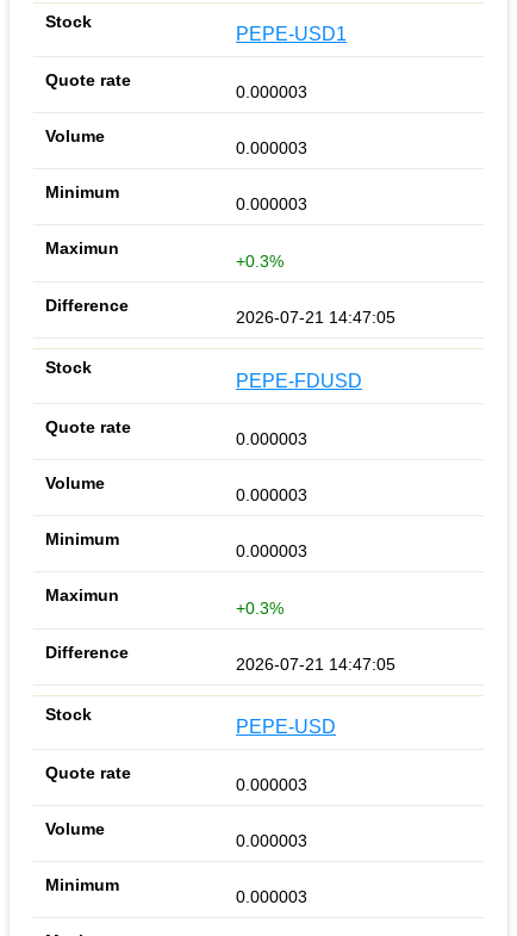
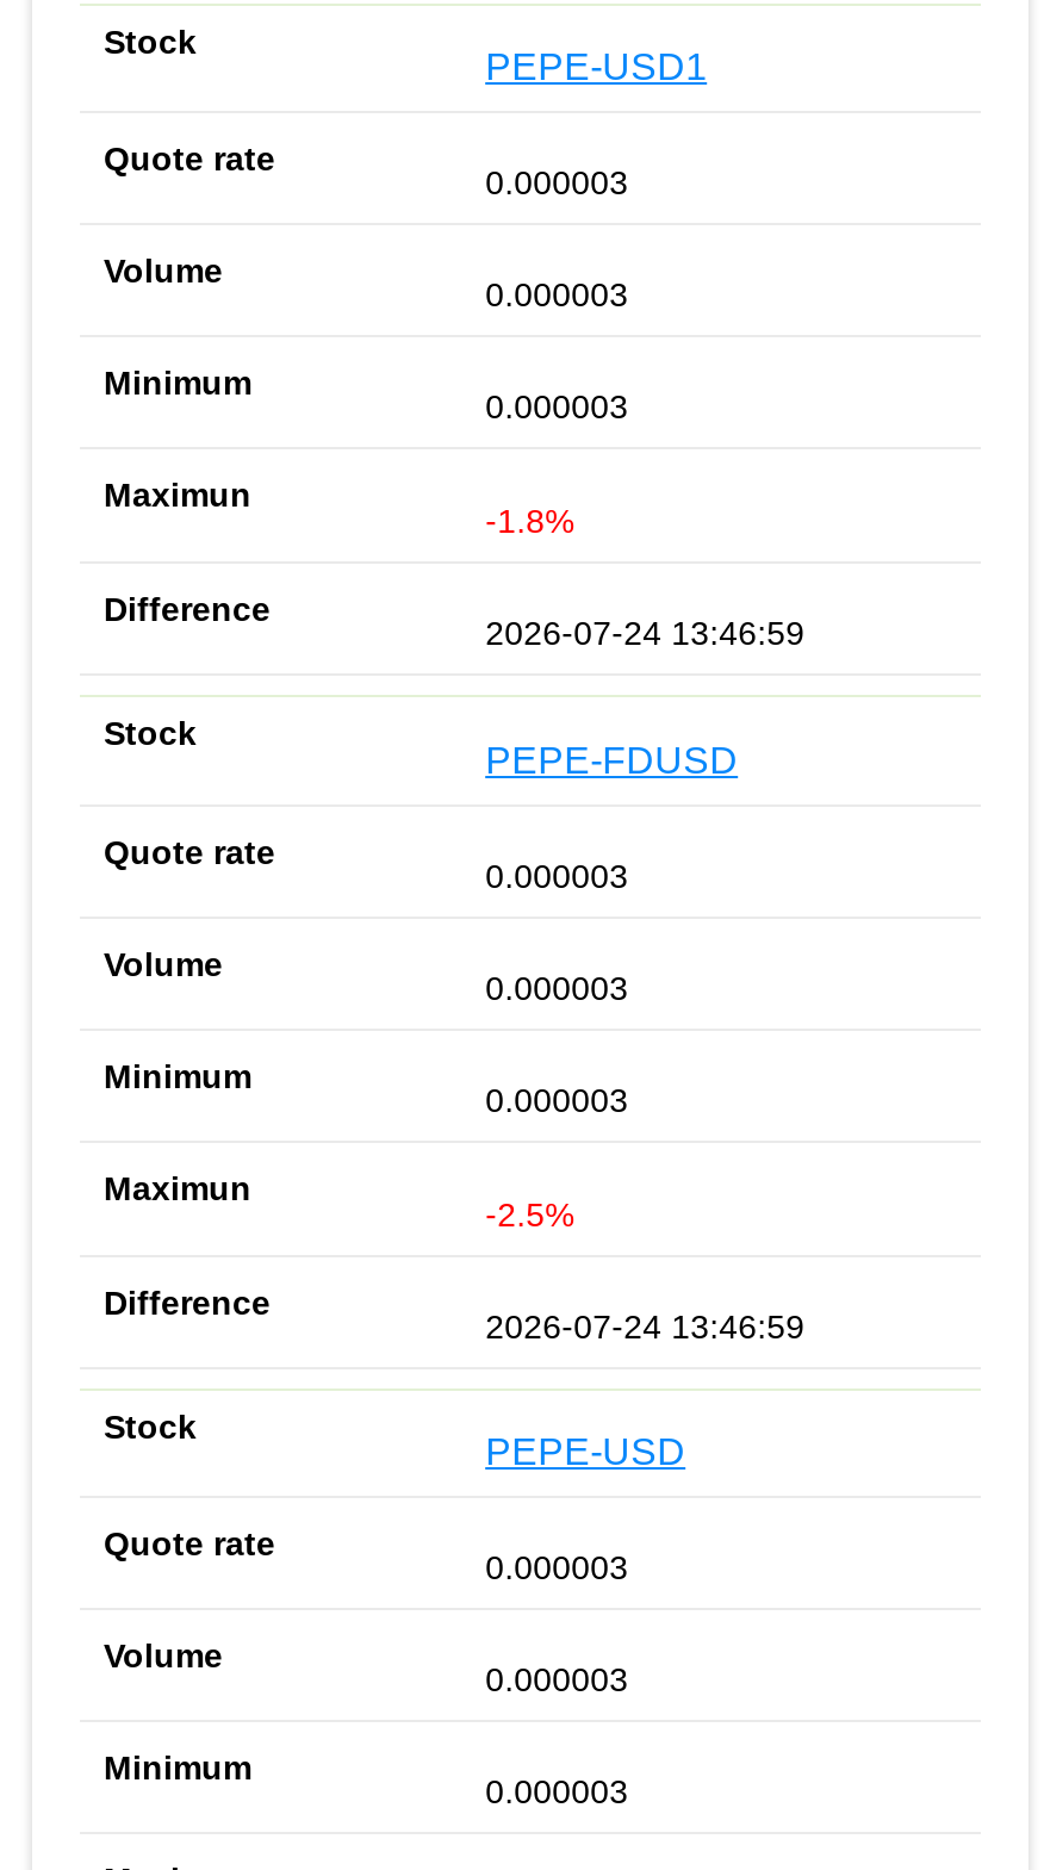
[236,252,284,271] +0.3% -> [485,502,573,541] -1.8%
[236,308,396,327] 2026-07-21 14:47:05 -> [485,615,805,653] 2026-07-24 13:46:59
[236,598,284,618] +0.3% -> [485,1195,573,1233] -2.5%
[236,654,396,674] 2026-07-21 14:47:05 -> [485,1307,805,1345] 2026-07-24 13:46:59

